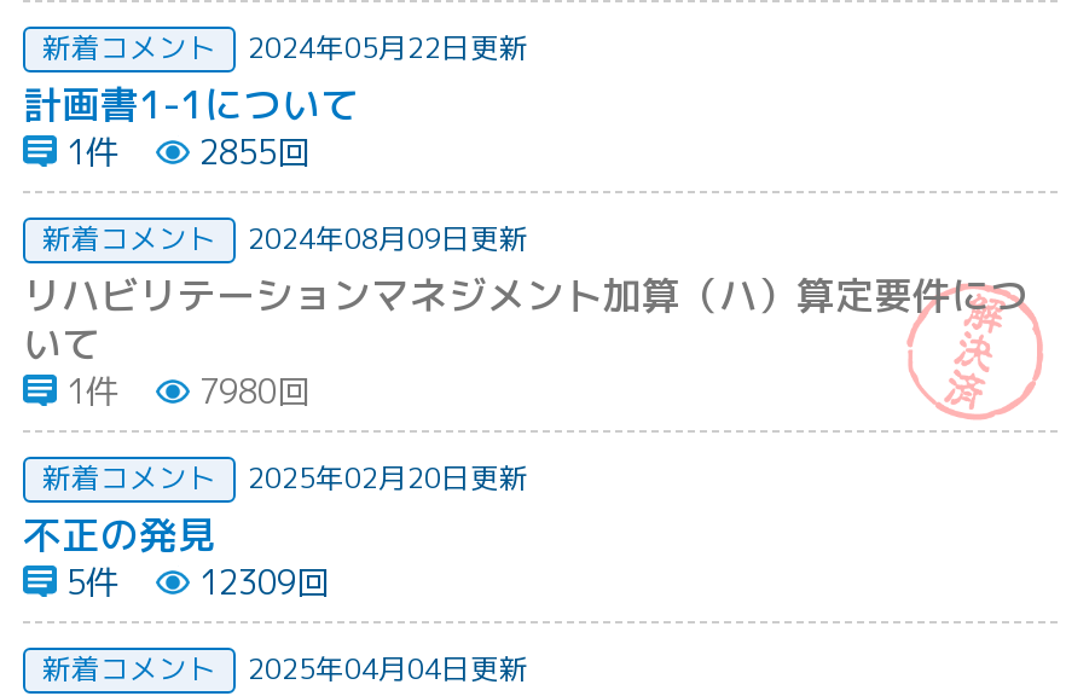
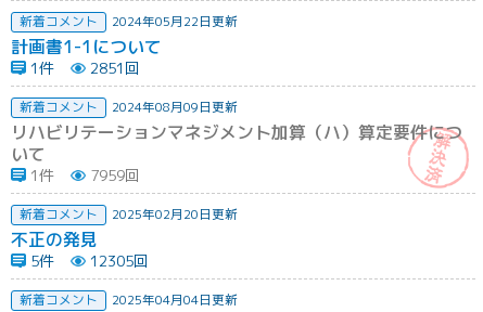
[66,128,311,174] 1件 2855回 -> [30,57,140,78] 1件 2851回
[66,367,311,413] 1件 7980回 -> [30,164,140,185] 1件 7959回
[66,558,330,604] 5件 12309回 -> [30,250,149,271] 5件 12305回

